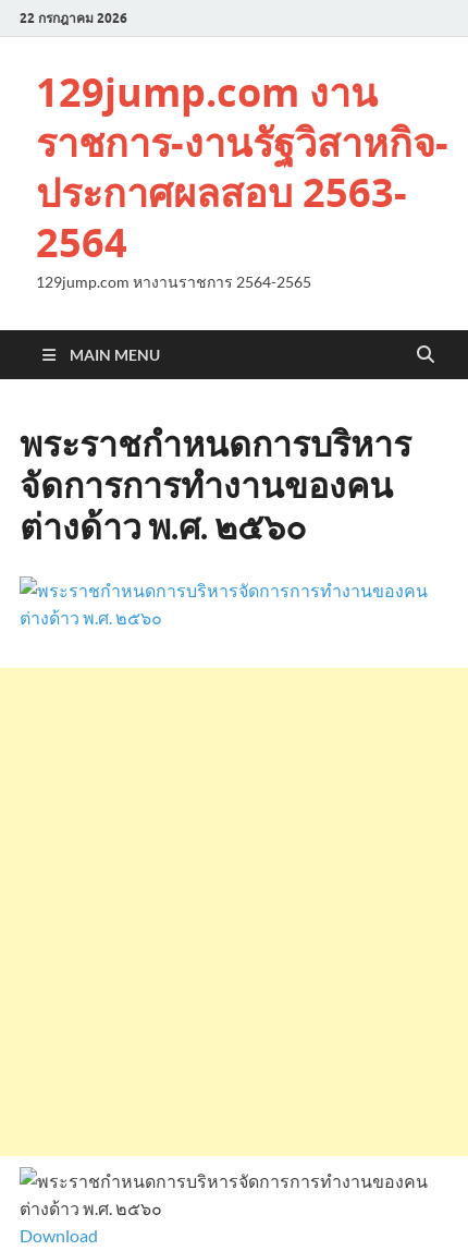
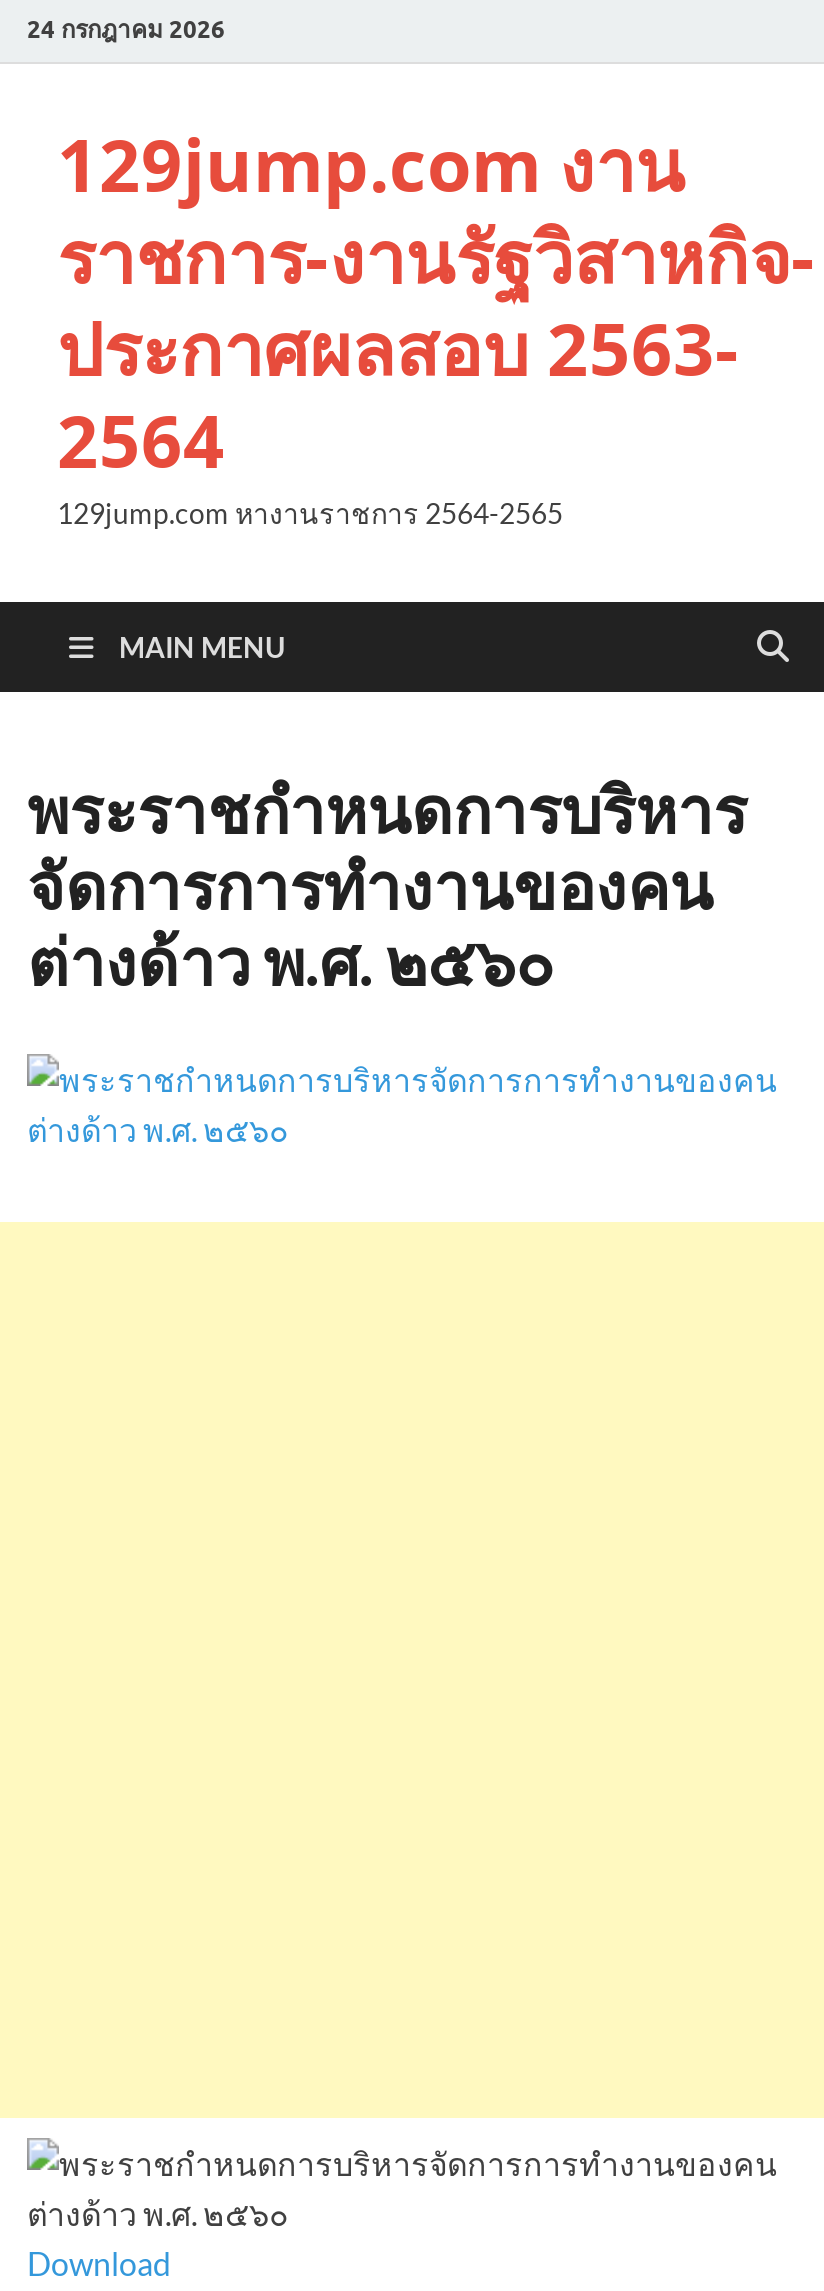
[20,9,127,26] 22 กรกฎาคม 2026 -> [27,13,225,43] 24 กรกฎาคม 2026

